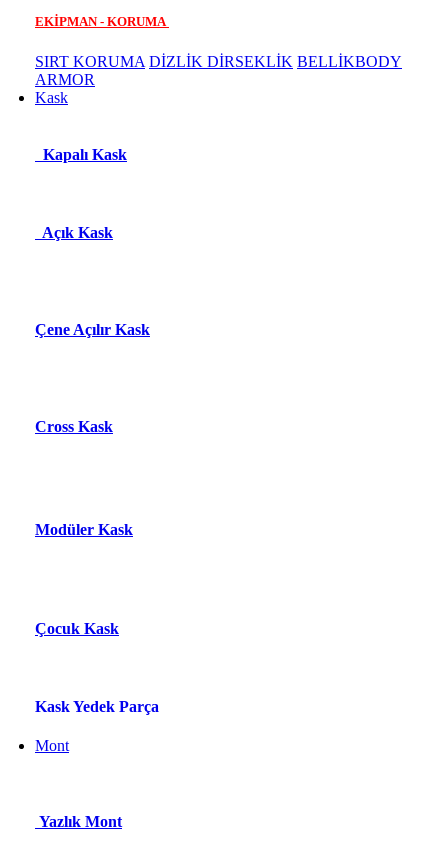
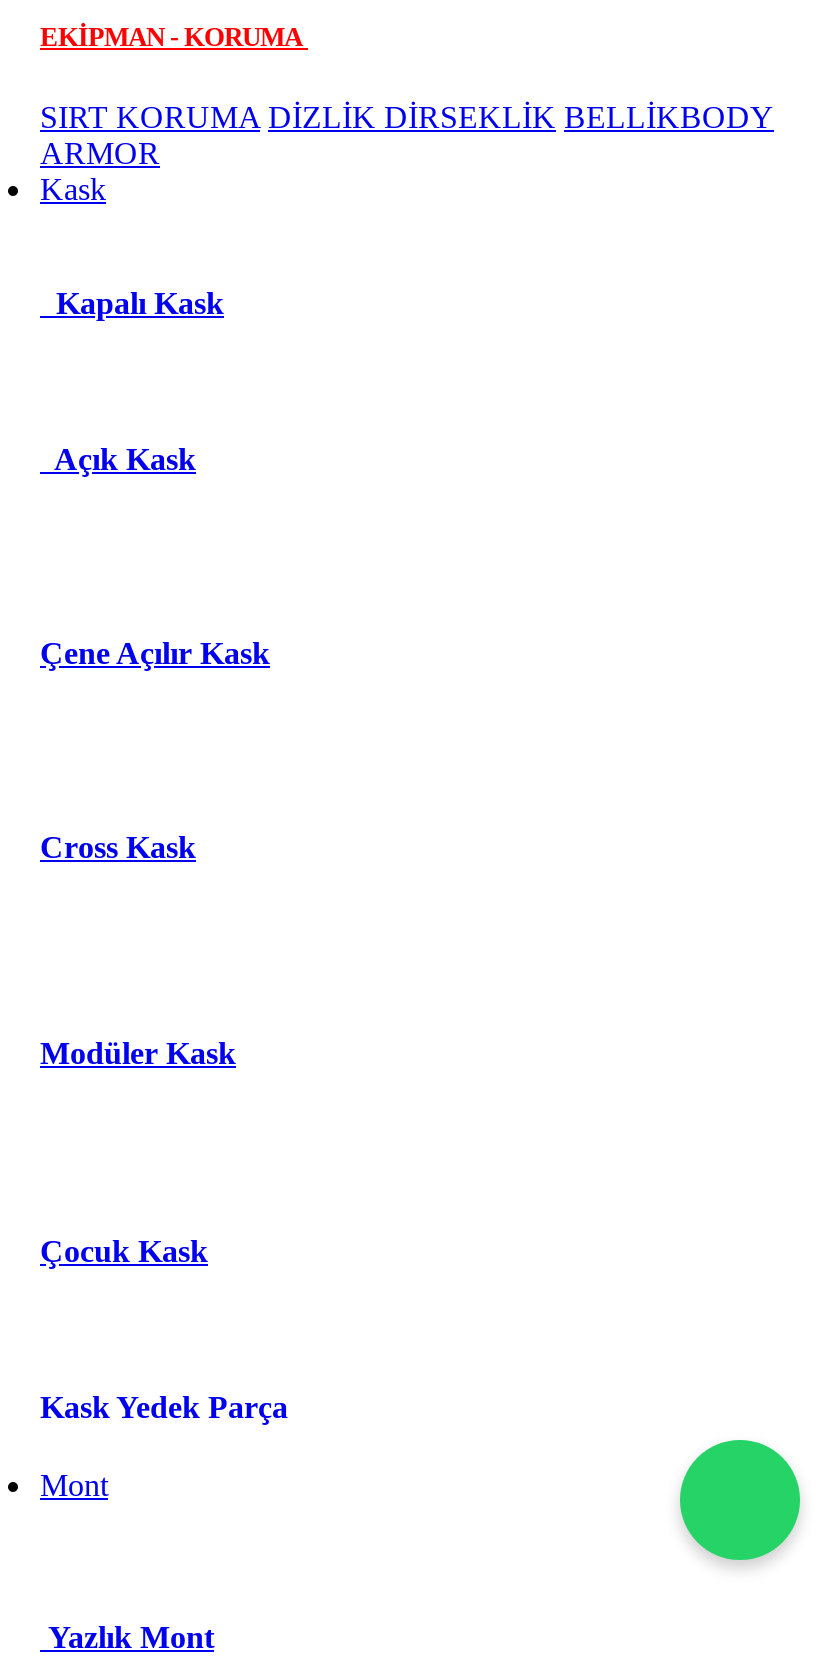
none -> [676,1438,804,1570] [image]

